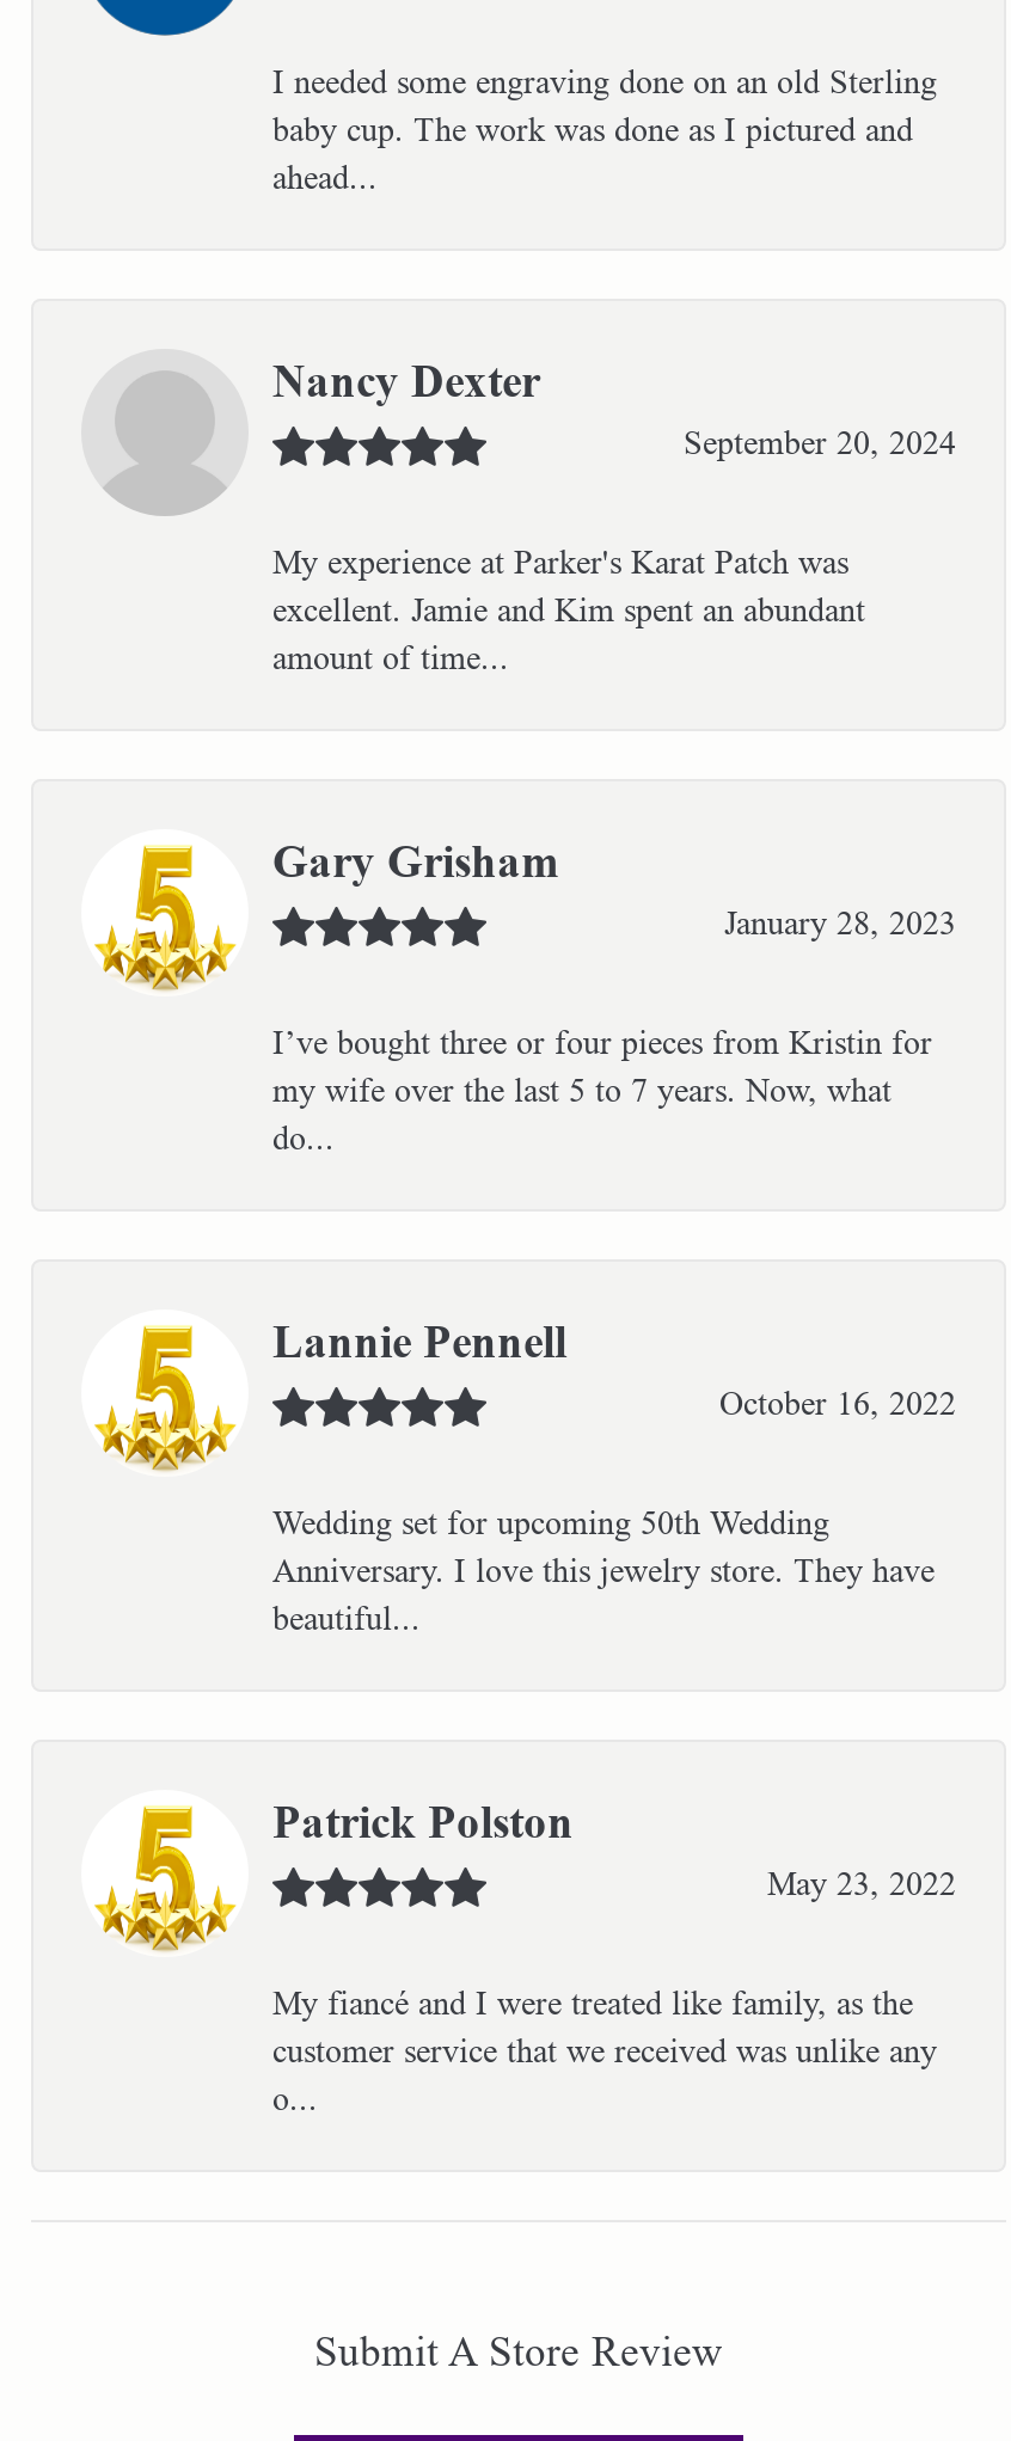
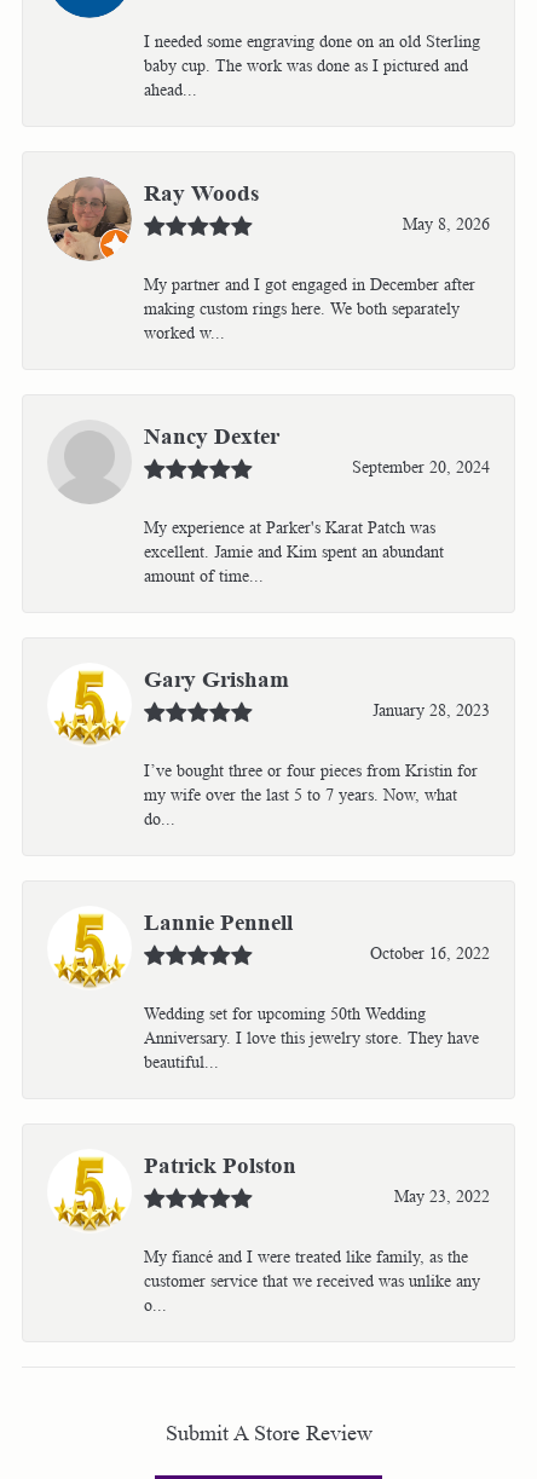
none -> [46,177,490,342] [image] | Ray Woods | May 8, 2026 | My partner and I got engaged in December after | making custom rings here. We both separately | worked w...

